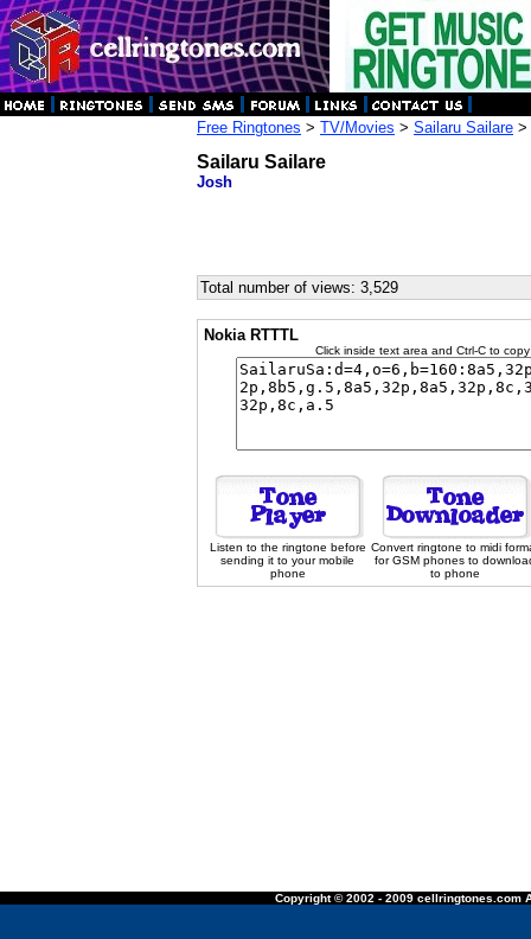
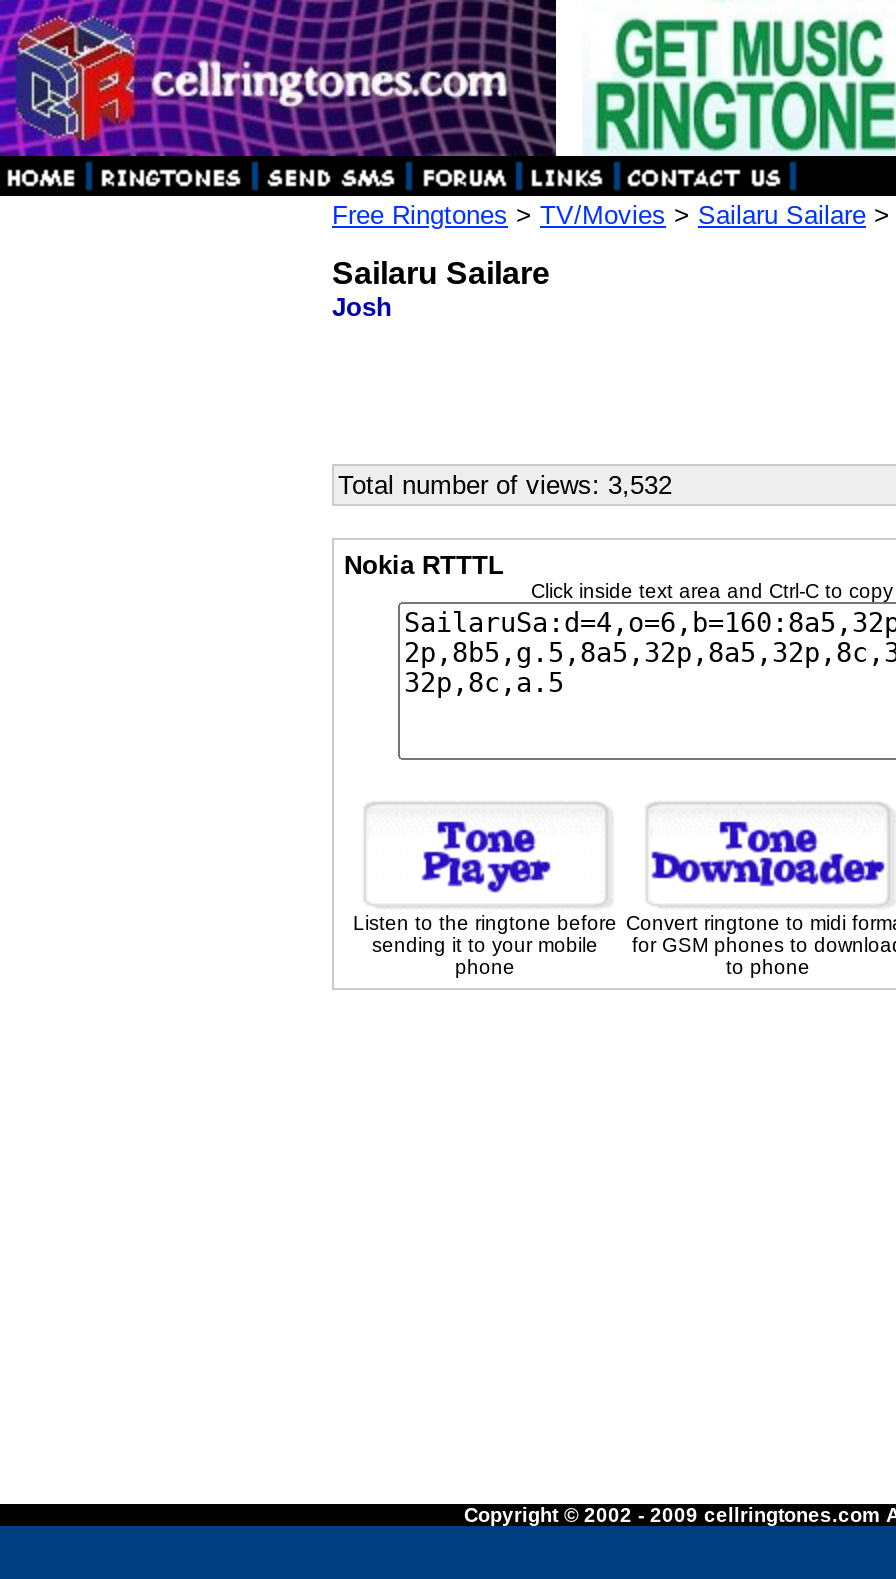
[200,279,398,296] Total number of views: 3,529 -> [338,470,672,500] Total number of views: 3,532

